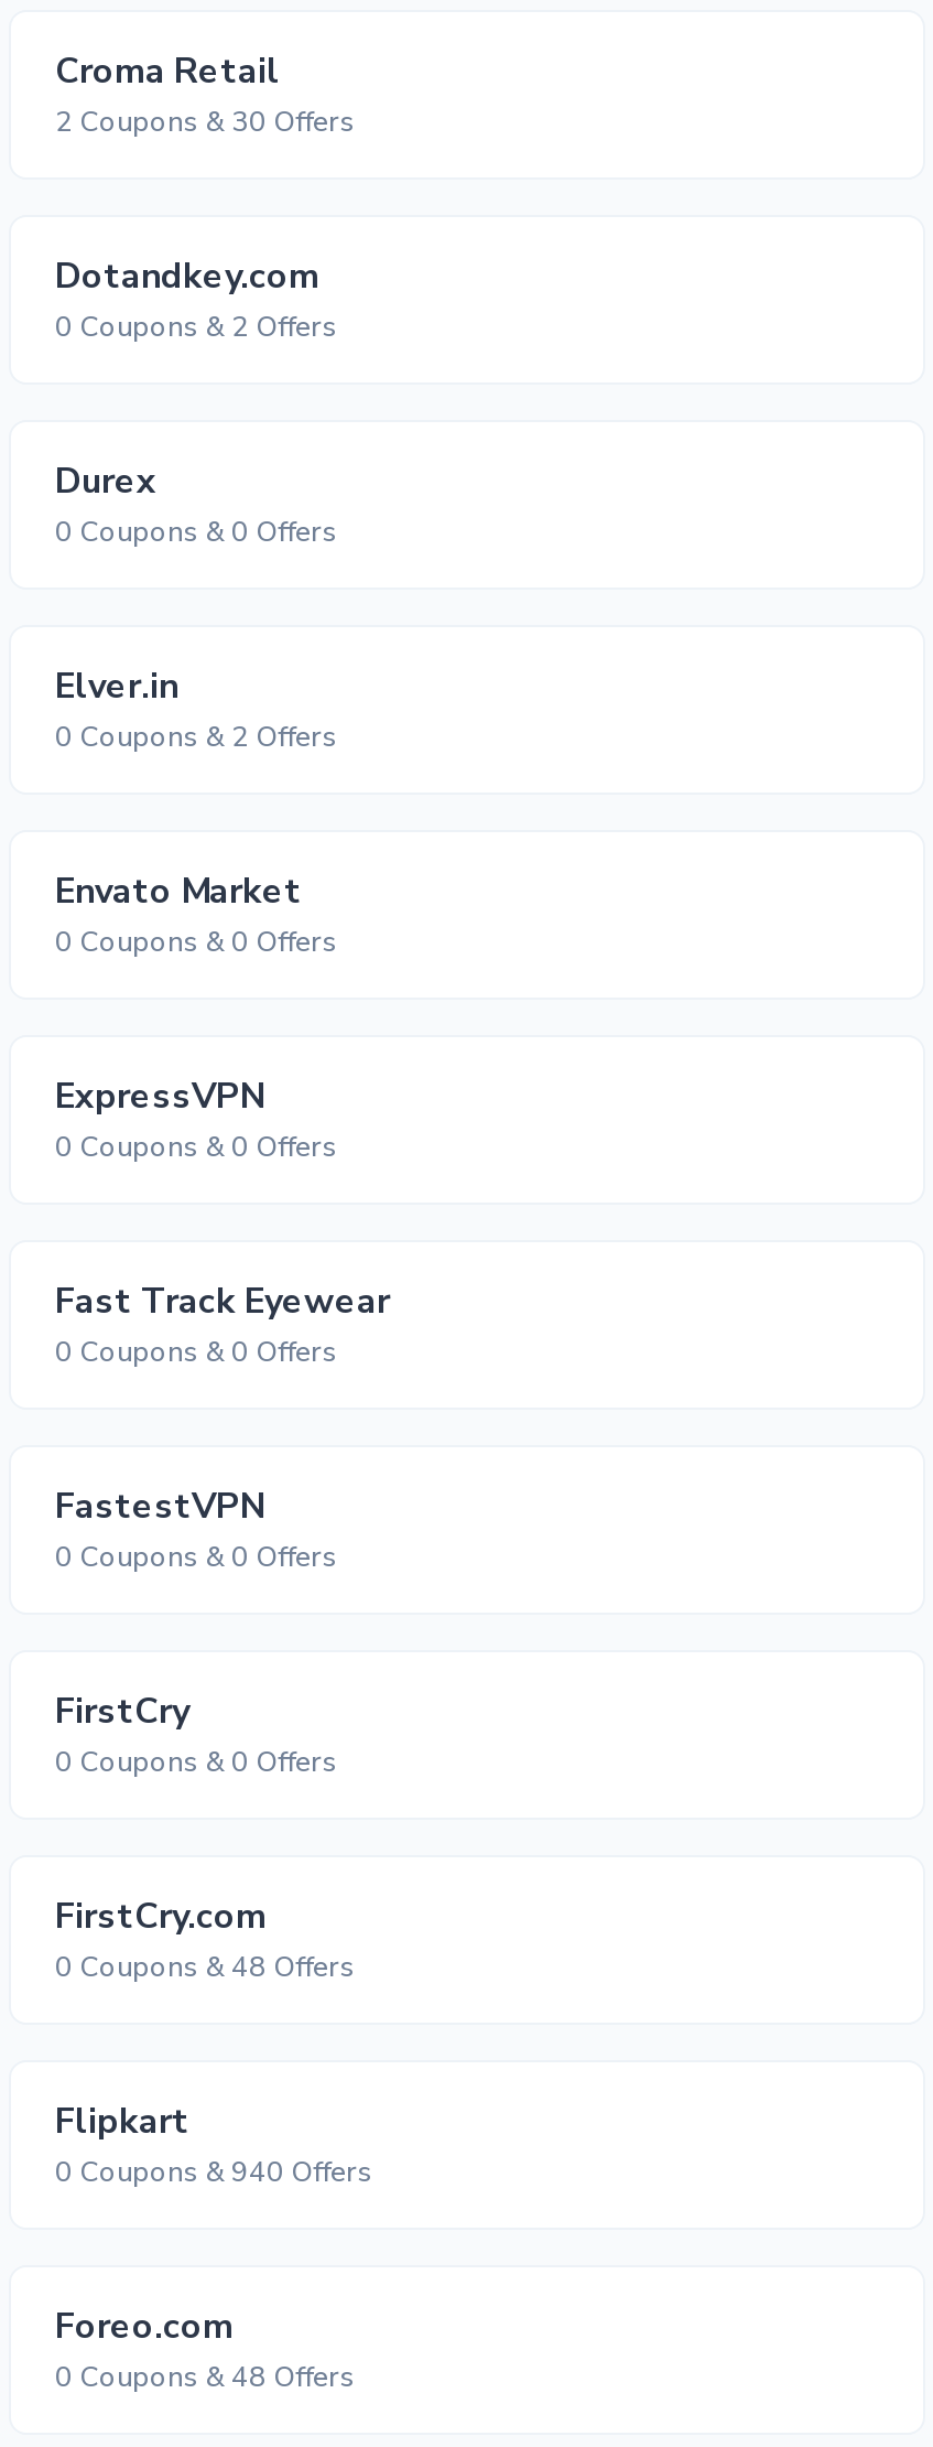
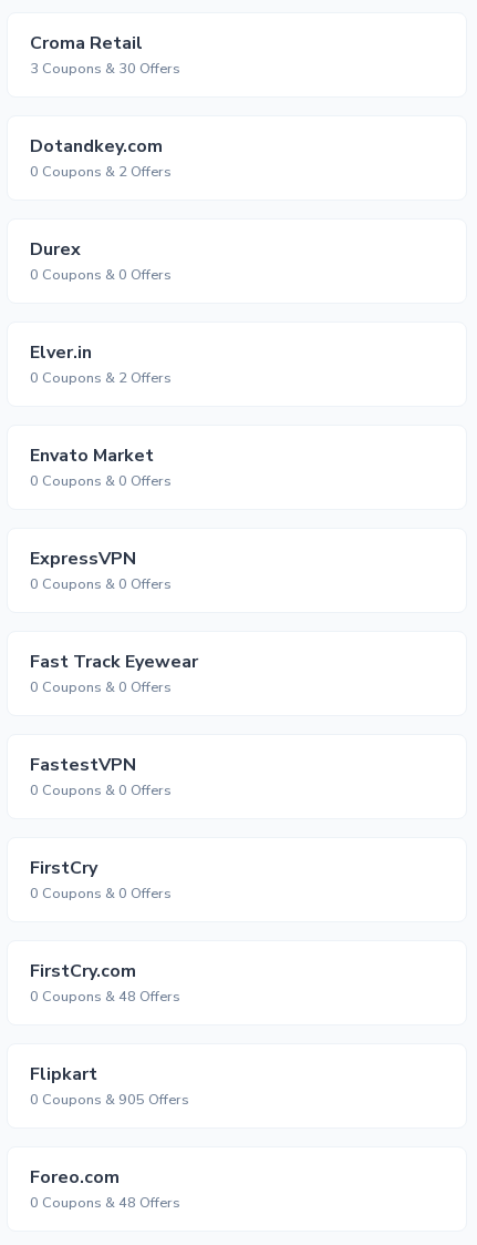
[55,103,355,142] 2 Coupons & 30 Offers -> [30,59,180,79] 3 Coupons & 30 Offers
[55,2153,372,2192] 0 Coupons & 940 Offers -> [30,1090,189,1110] 0 Coupons & 905 Offers

